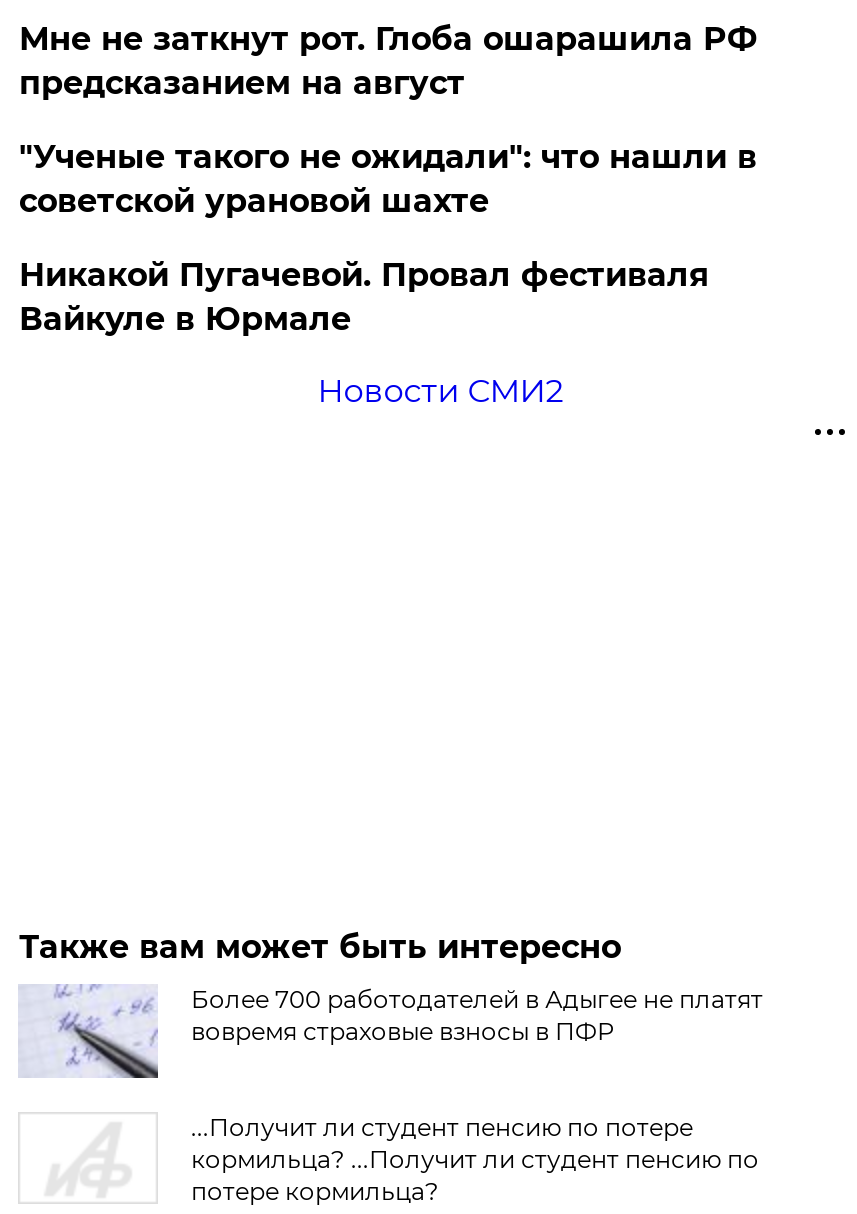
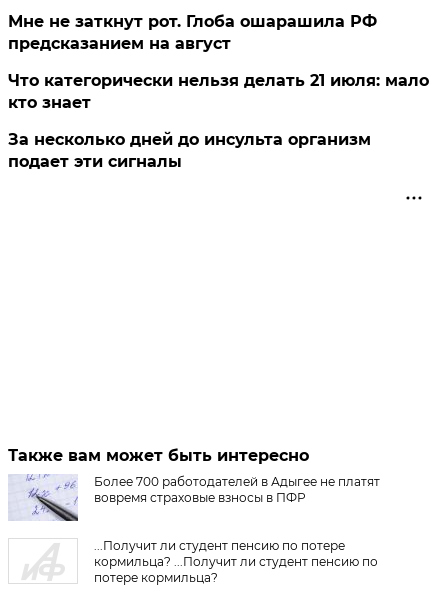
[19,138,757,410] "Ученые такого не ожидали": что нашли в | советской урановой шахте | Никакой Пугачевой. Провал фестиваля | Вайкуле в Юрмале | Новости СМИ2 -> [8,71,429,171] Что категорически нельзя делать 21 июля: мало | кто знает | За несколько дней до инсульта организм | подает эти сигналы

